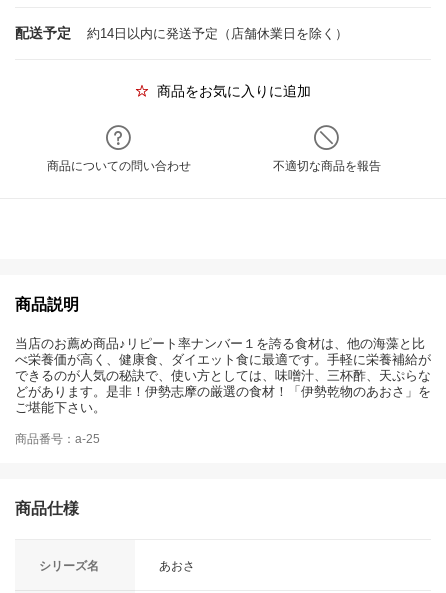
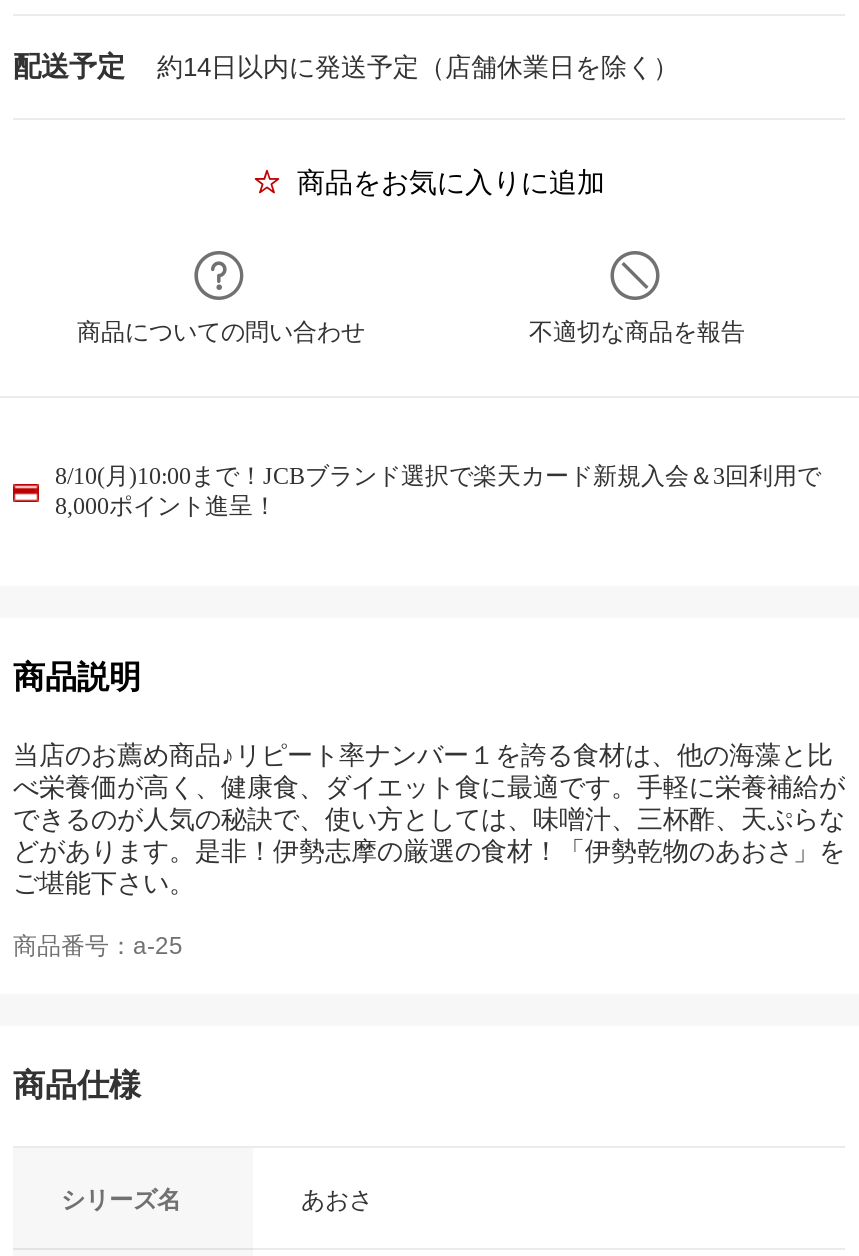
none -> [55,462,821,520] 8/10(月)10:00まで！JCBブランド選択で楽天カード新規入会＆3回利用で | 8,000ポイント進呈！

